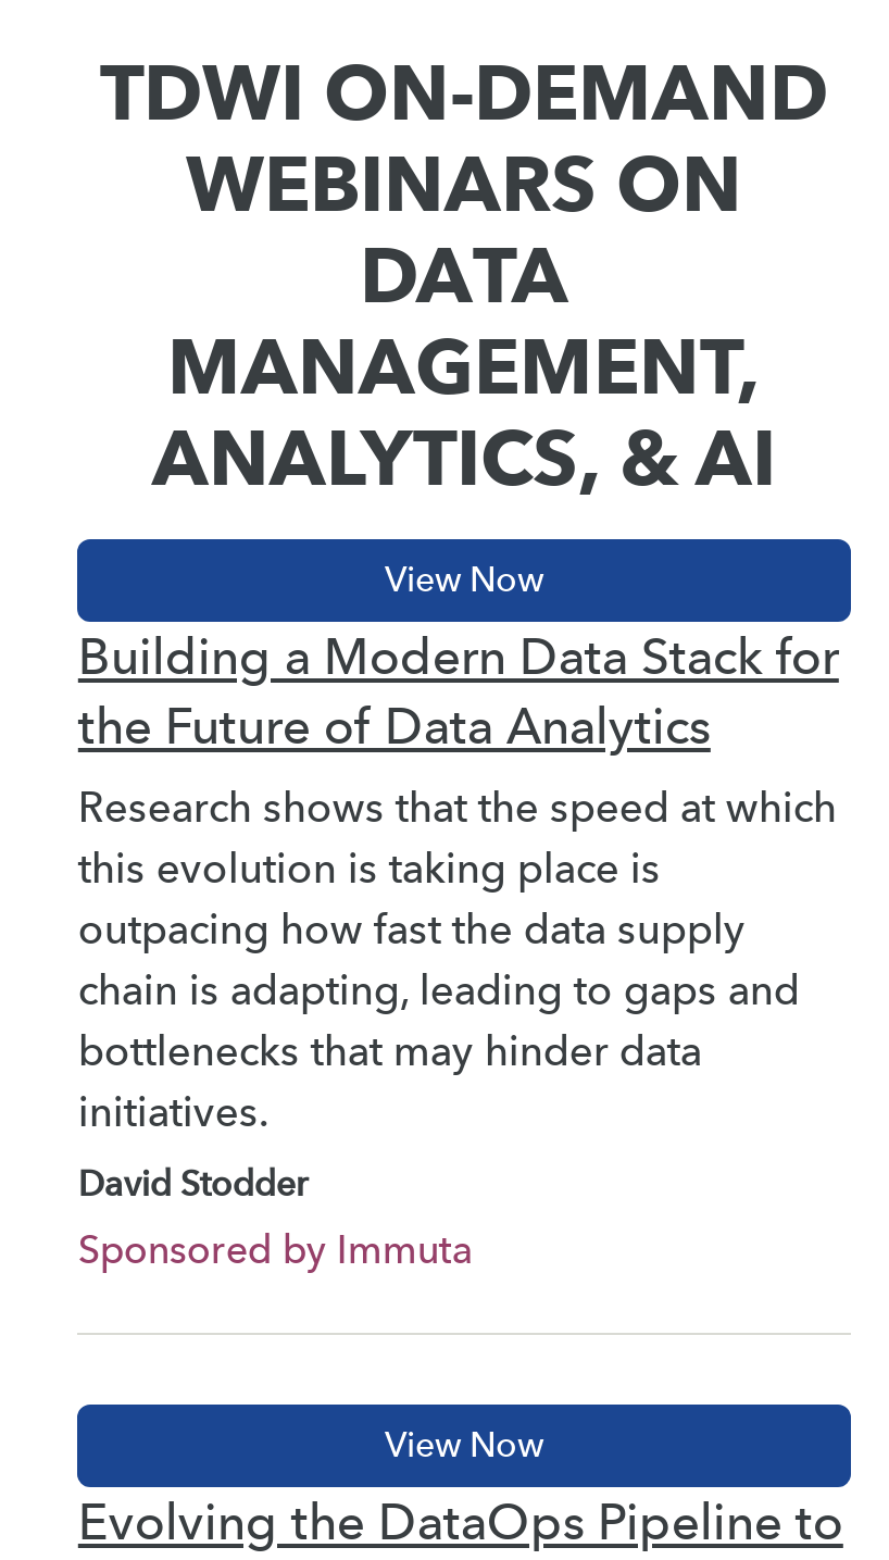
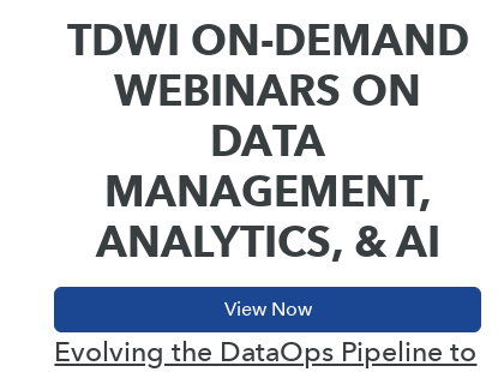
[78,626,839,1274] Building a Modern Data Stack for | the Future of Data Analytics | Research shows that the speed at which | this evolution is taking place is | outpacing how fast the data supply | chain is adapting, leading to gaps and | bottlenecks that may hinder data | initiatives. | David Stodder | Sponsored by Immuta -> none

